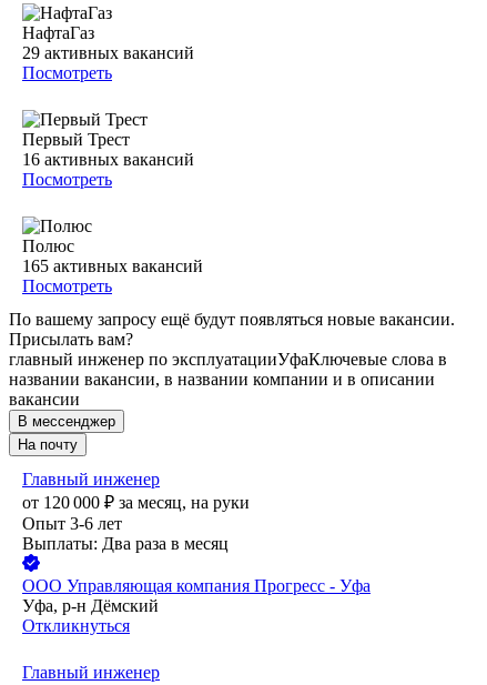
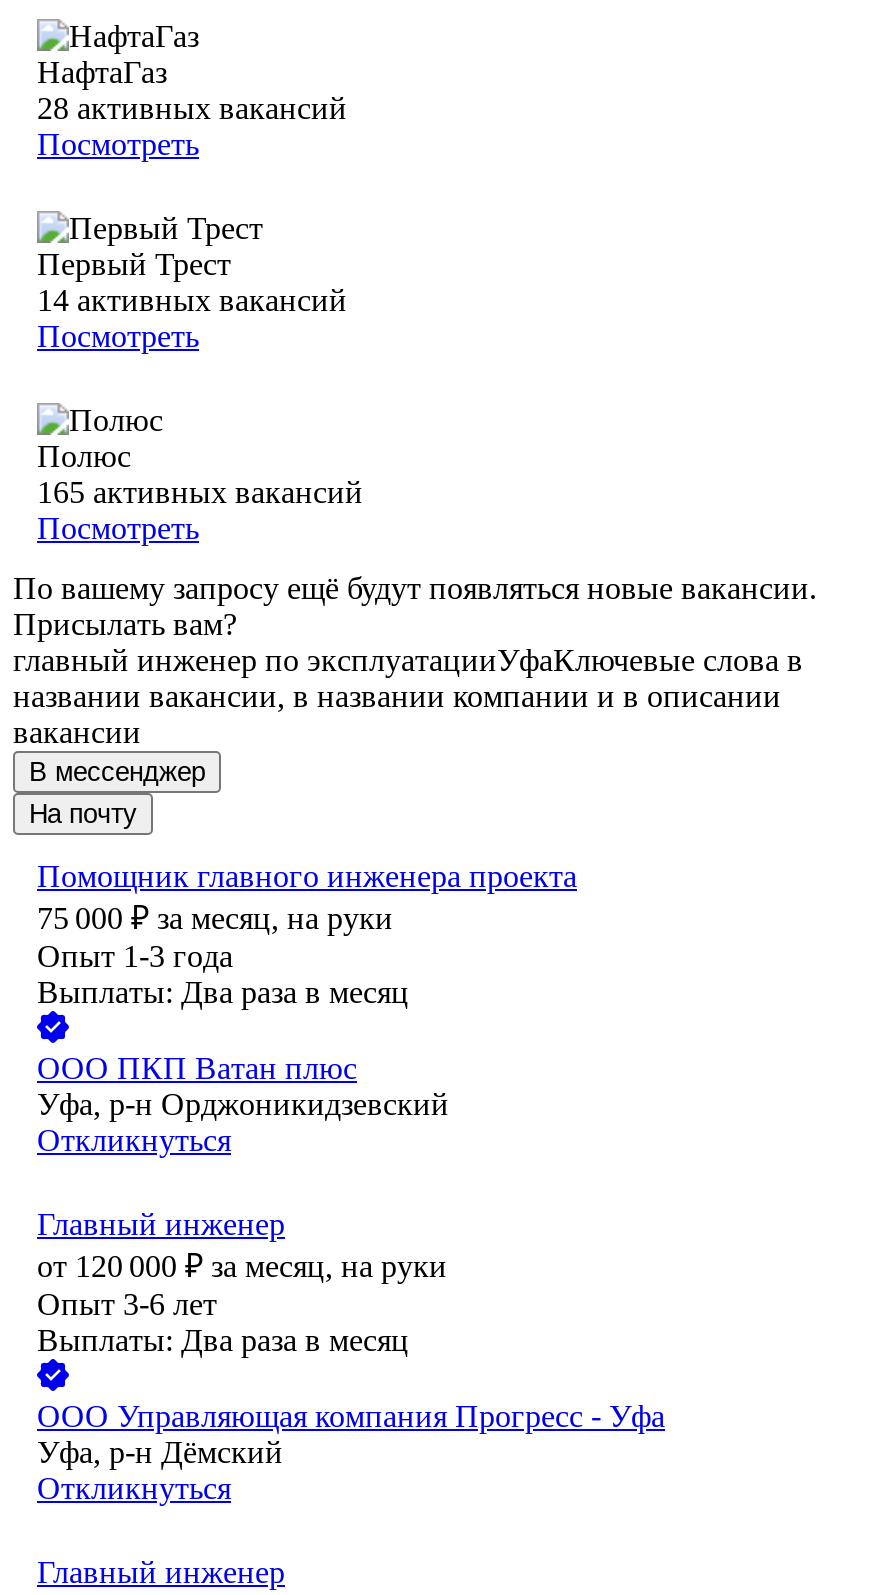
[22,44,194,63] 29 активных вакансий -> [37,92,347,126] 28 активных вакансий
[22,150,194,169] 16 активных вакансий -> [37,284,347,318] 14 активных вакансий
none -> [37,860,577,1158] Помощник главного инженера проекта | 75 000 ₽ за месяц, на руки | Опыт 1-3 года | Выплаты: Два раза в месяц | ООО ПКП Ватан плюс | Уфа, р-н Орджоникидзевский | Откликнуться

